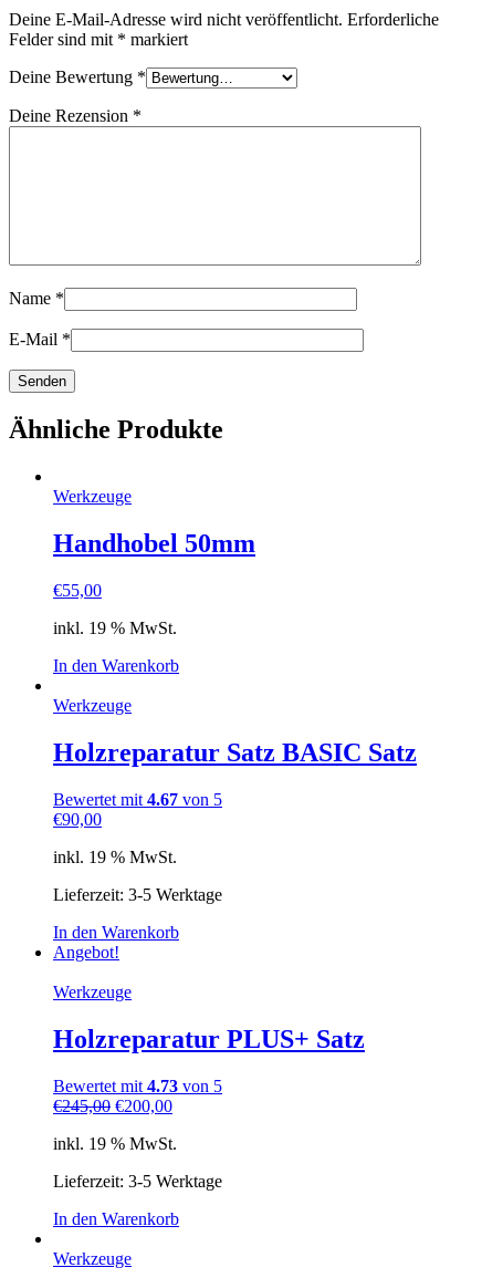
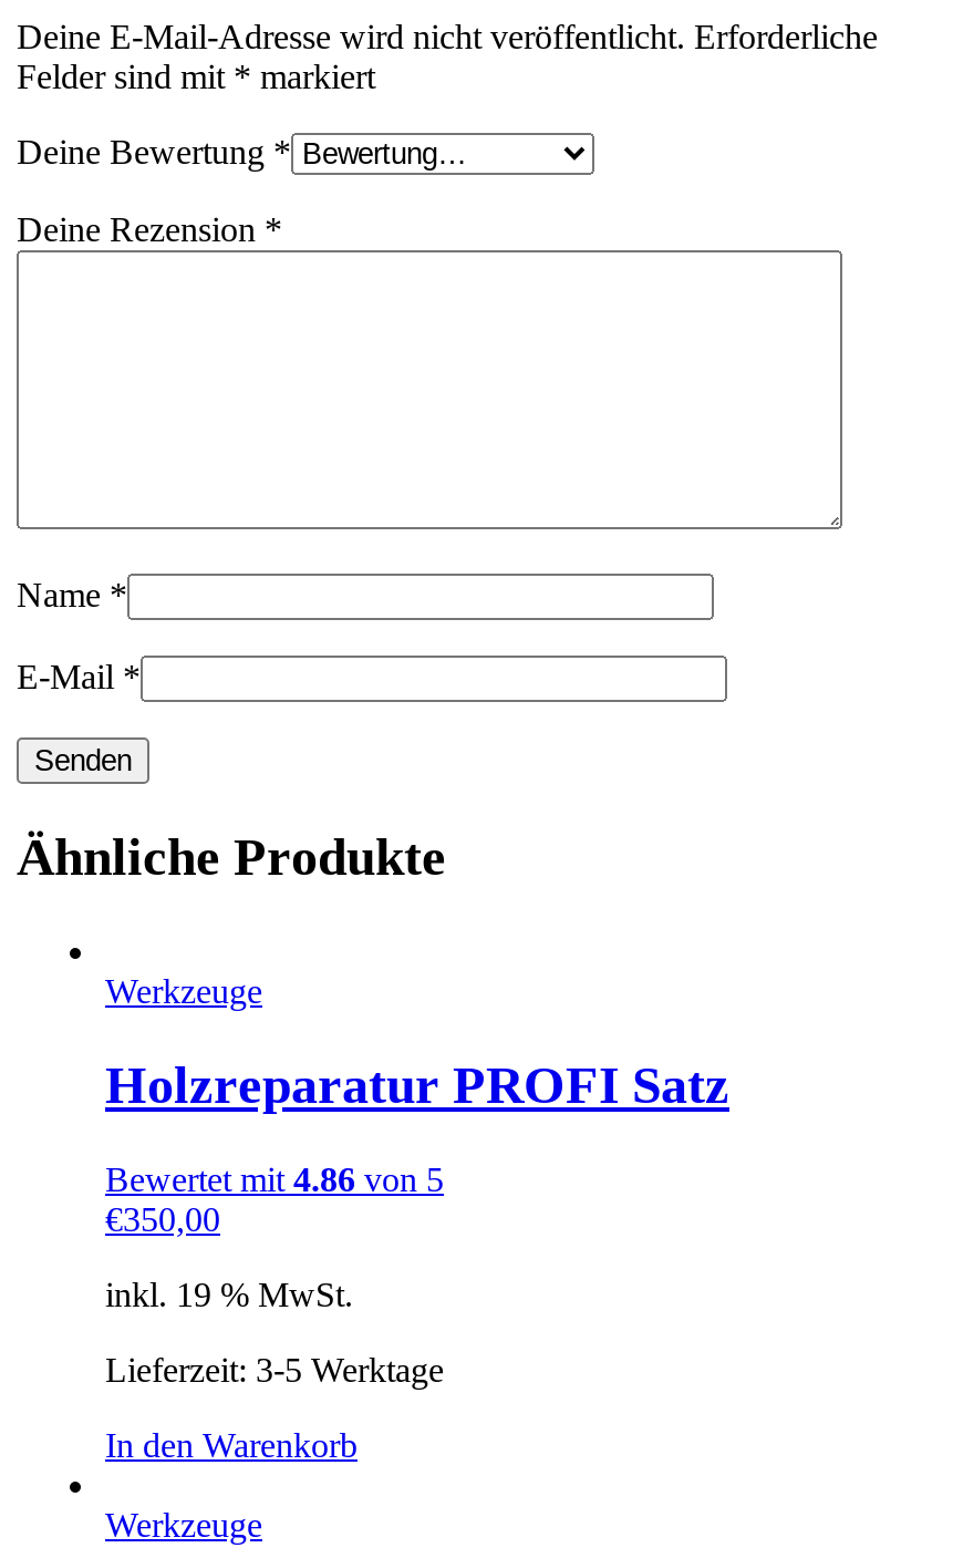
[53,529,417,1115] Handhobel 50mm | €55,00 | inkl. 19 % MwSt. | In den Warenkorb | Werkzeuge | Holzreparatur Satz BASIC Satz | Bewertet mit 4.67 von 5 | €90,00 | inkl. 19 % MwSt. | Lieferzeit: 3-5 Werktage | In den Warenkorb | Angebot! | Werkzeuge | Holzreparatur PLUS+ Satz | Bewertet mit 4.73 von 5 | €245,00 €200,00 -> [105,1057,729,1238] Holzreparatur PROFI Satz | Bewertet mit 4.86 von 5 | €350,00

